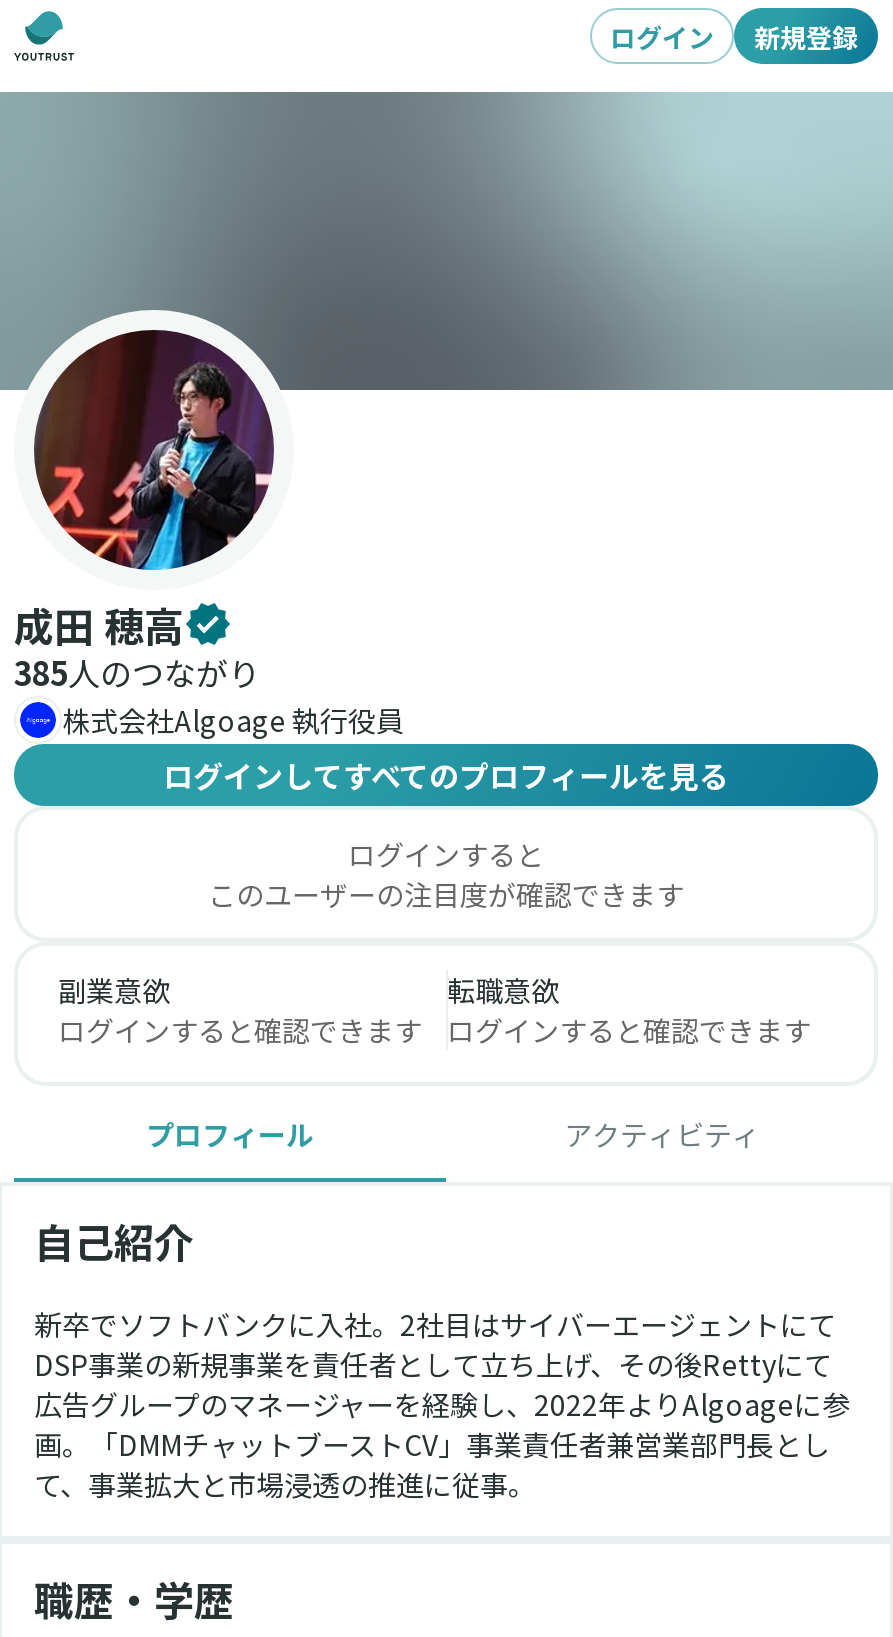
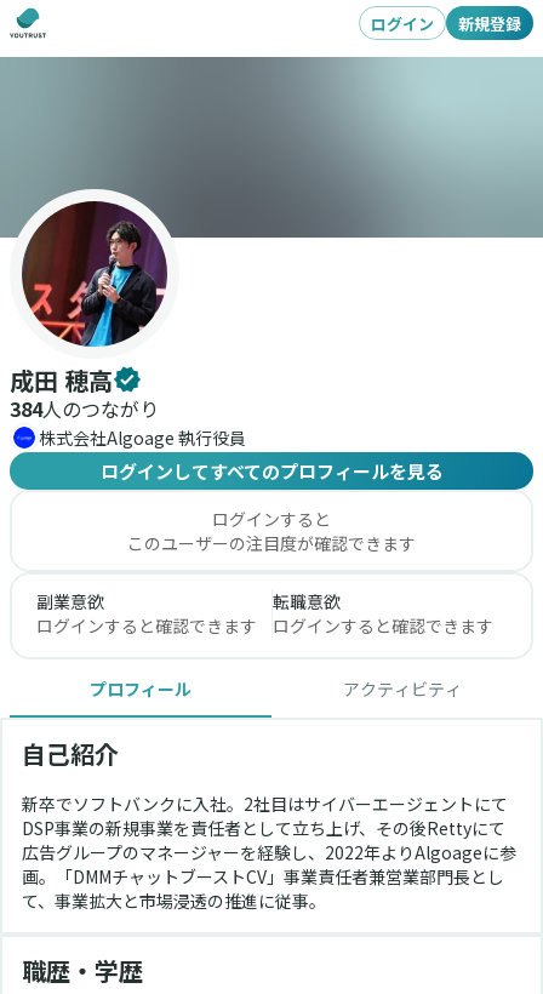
[14,649,260,697] 385人のつながり -> [10,394,159,423] 384人のつながり

